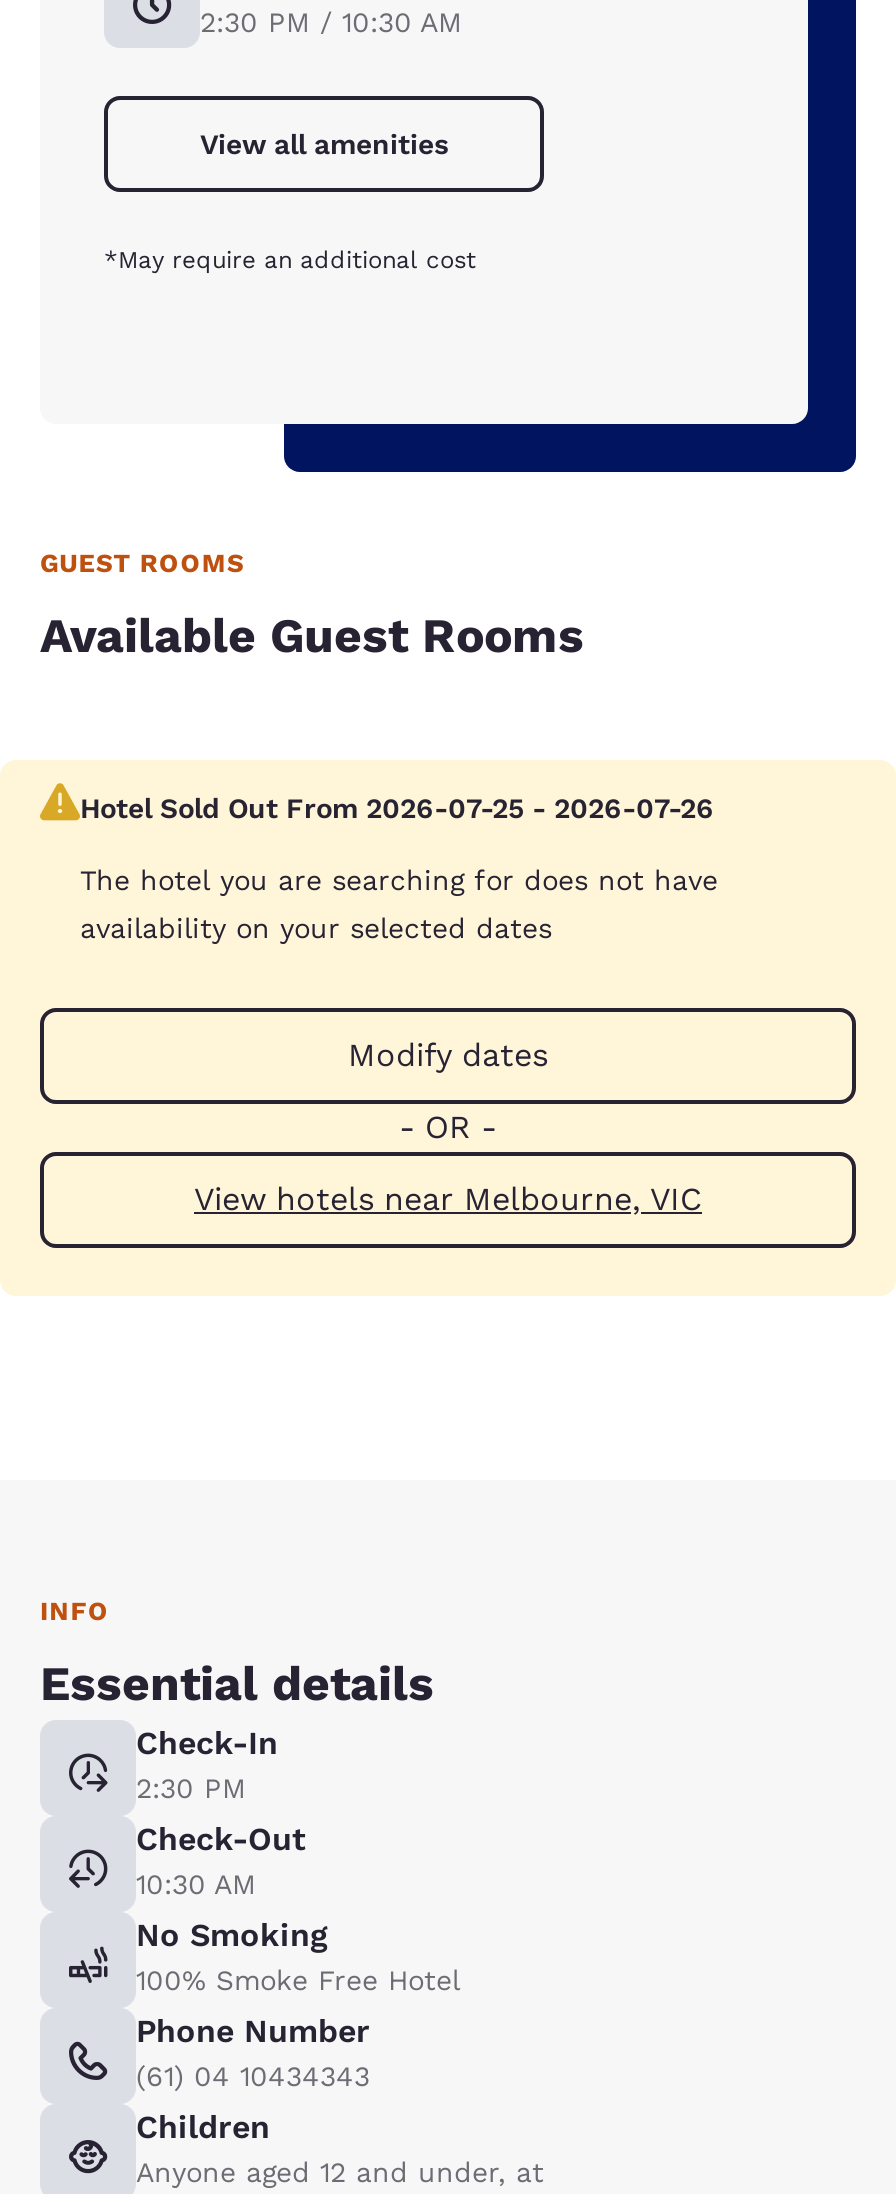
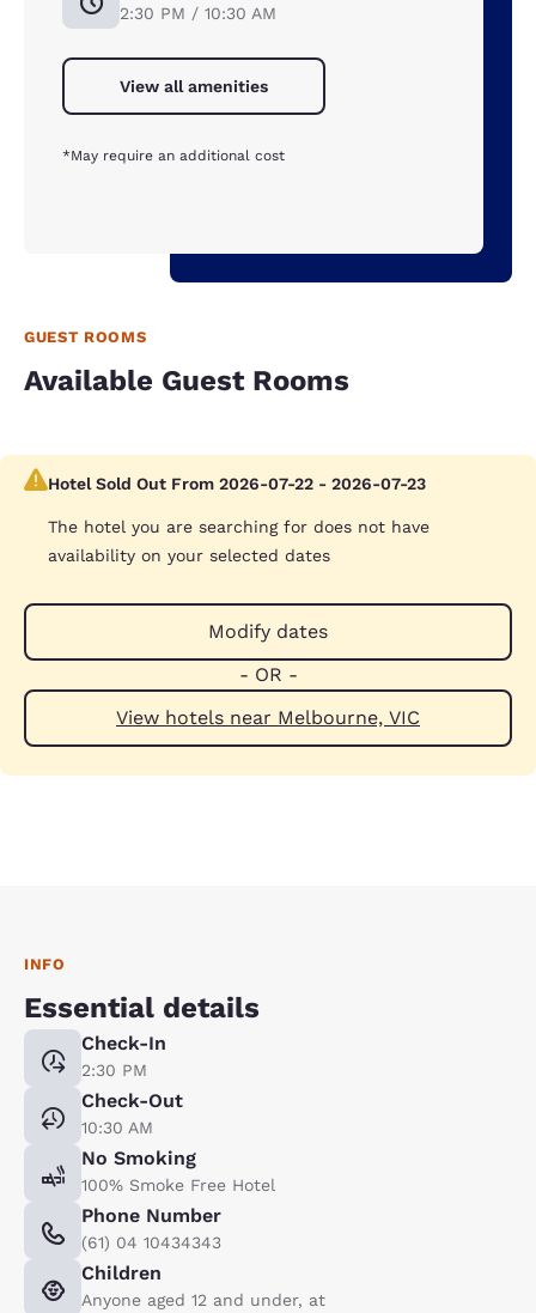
[80,792,714,824] Hotel Sold Out From 2026-07-25 - 2026-07-26 -> [48,474,426,493] Hotel Sold Out From 2026-07-22 - 2026-07-23

